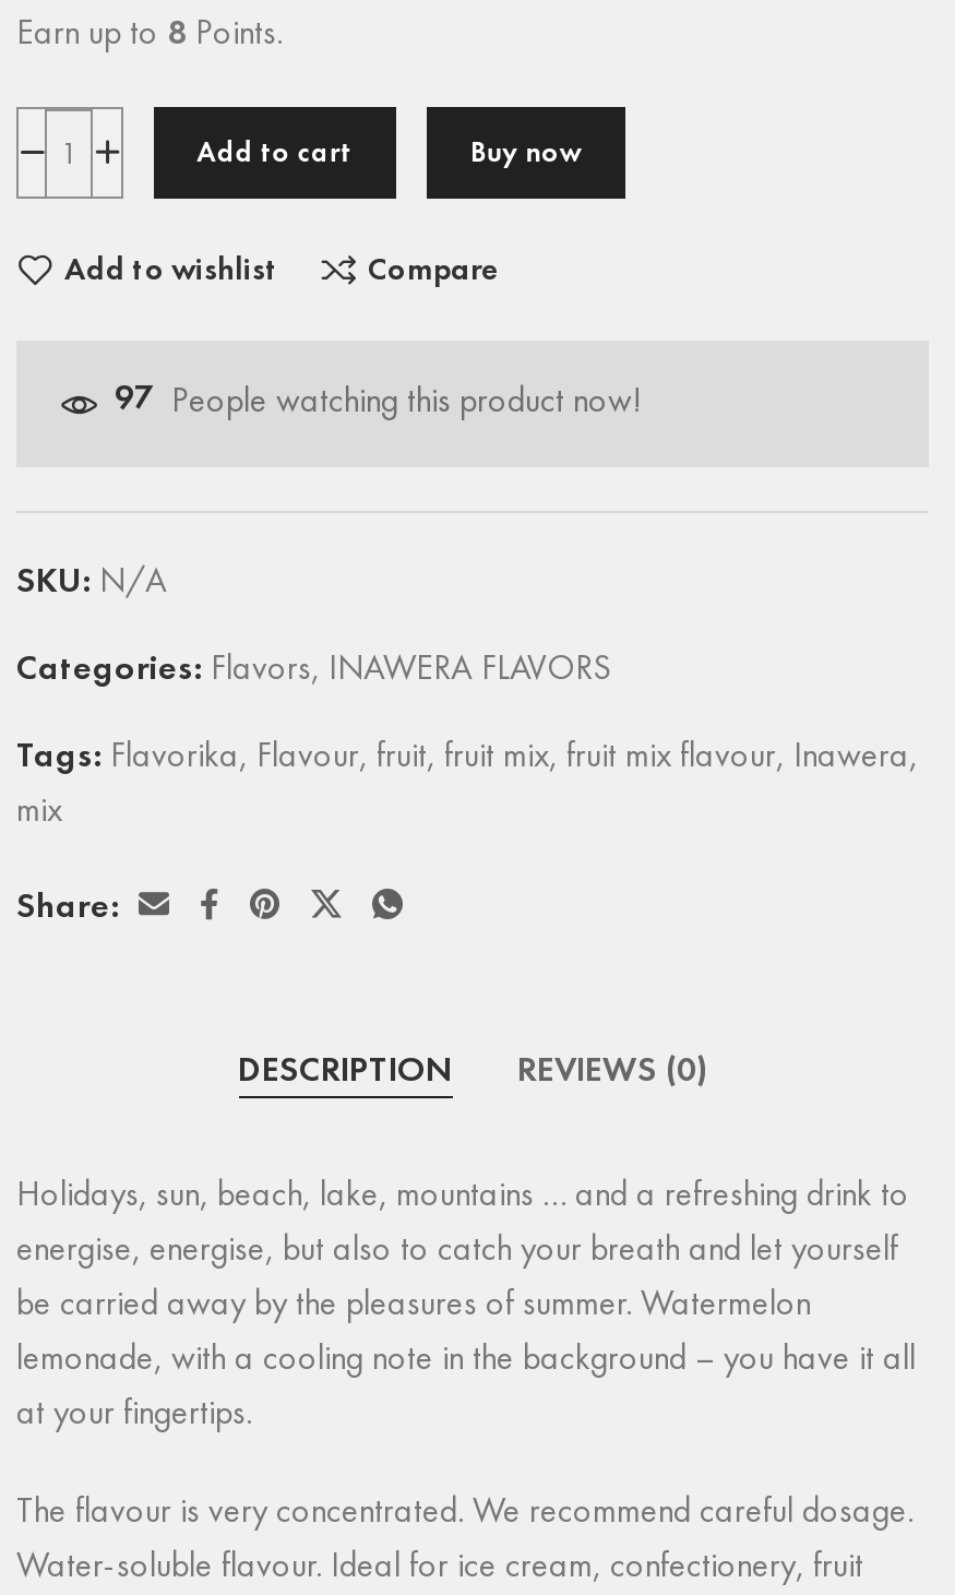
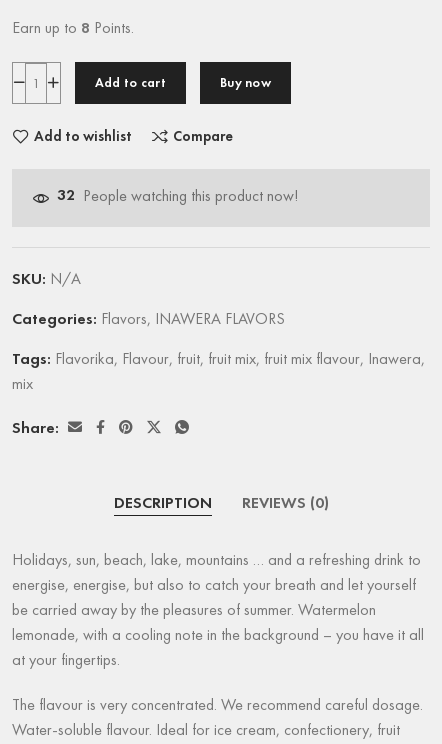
[115,382,641,420] 97 People watching this product now! -> [57,188,298,205] 32 People watching this product now!

